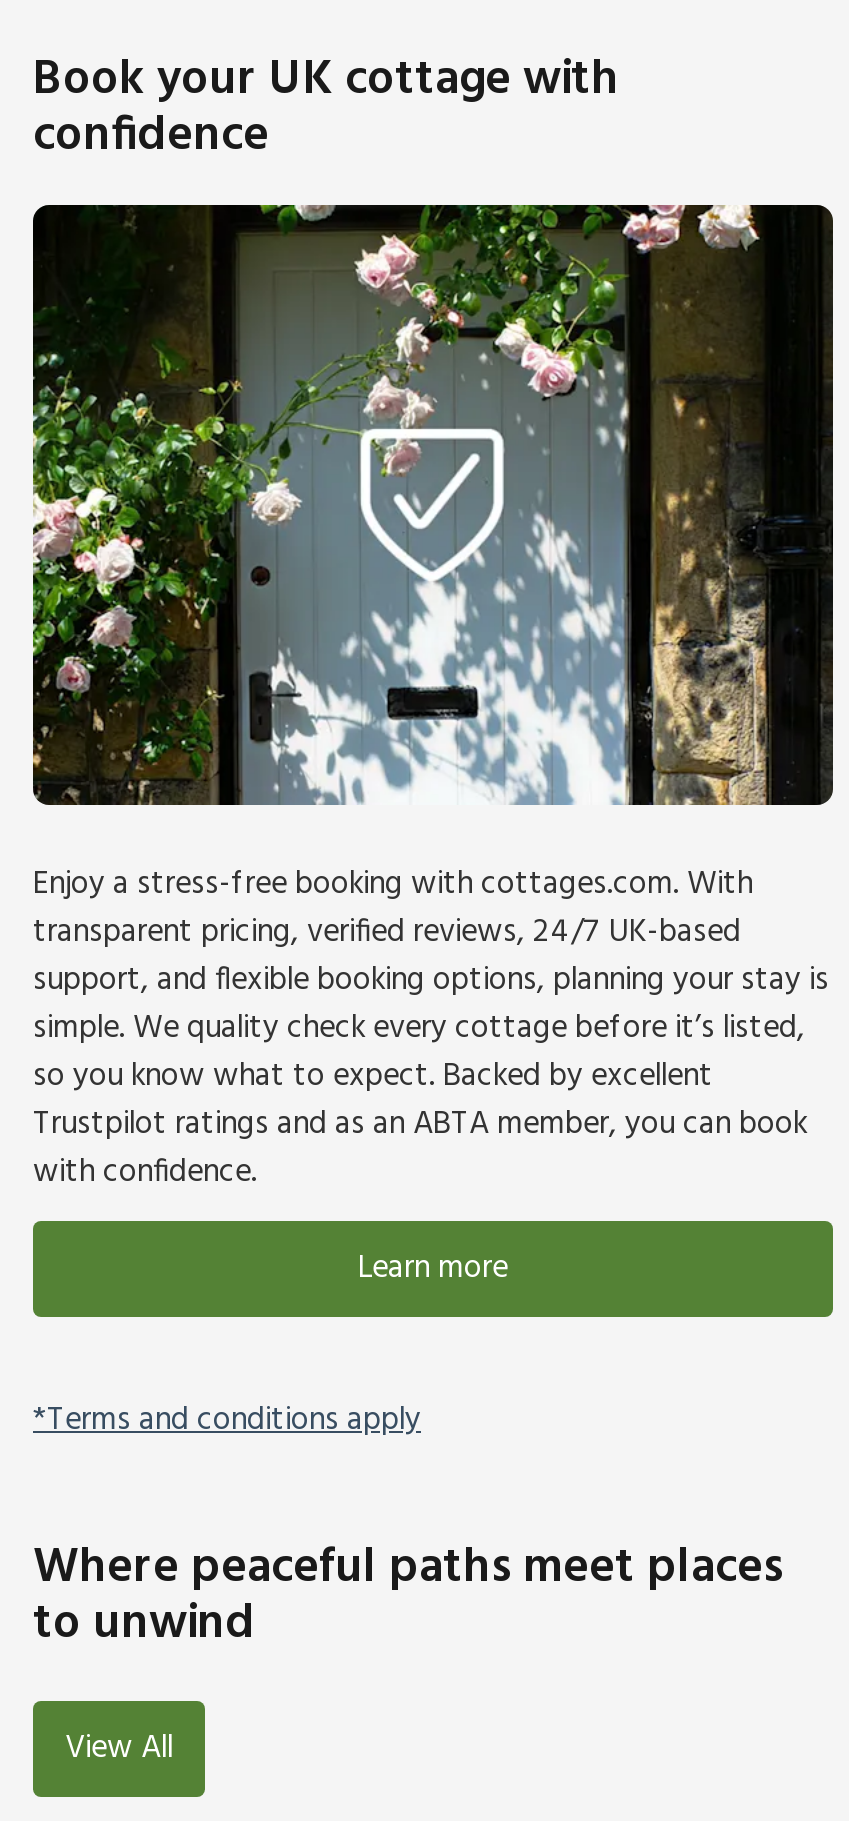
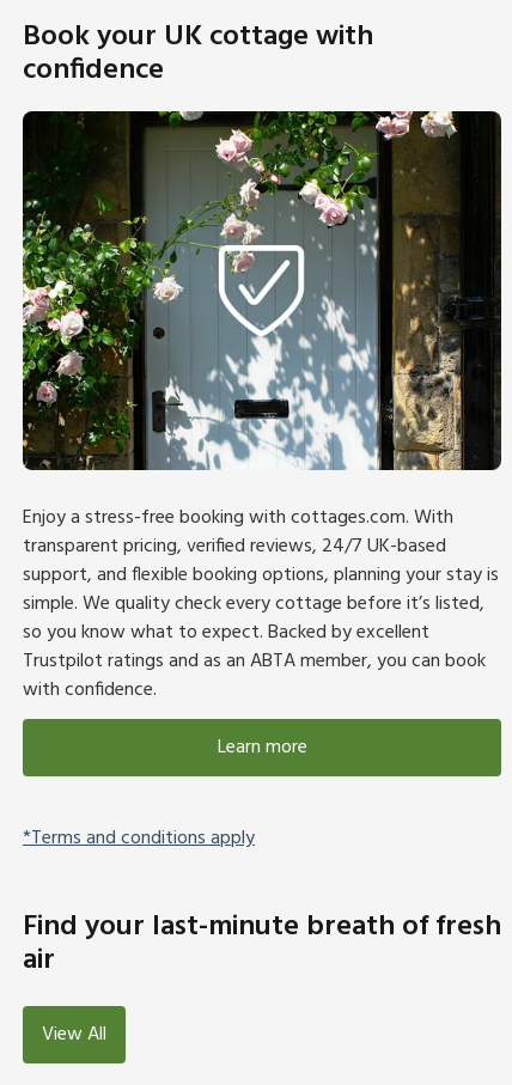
[33,1530,783,1662] Where peaceful paths meet places | to unwind -> [23,904,501,983] Find your last-minute breath of fresh | air

